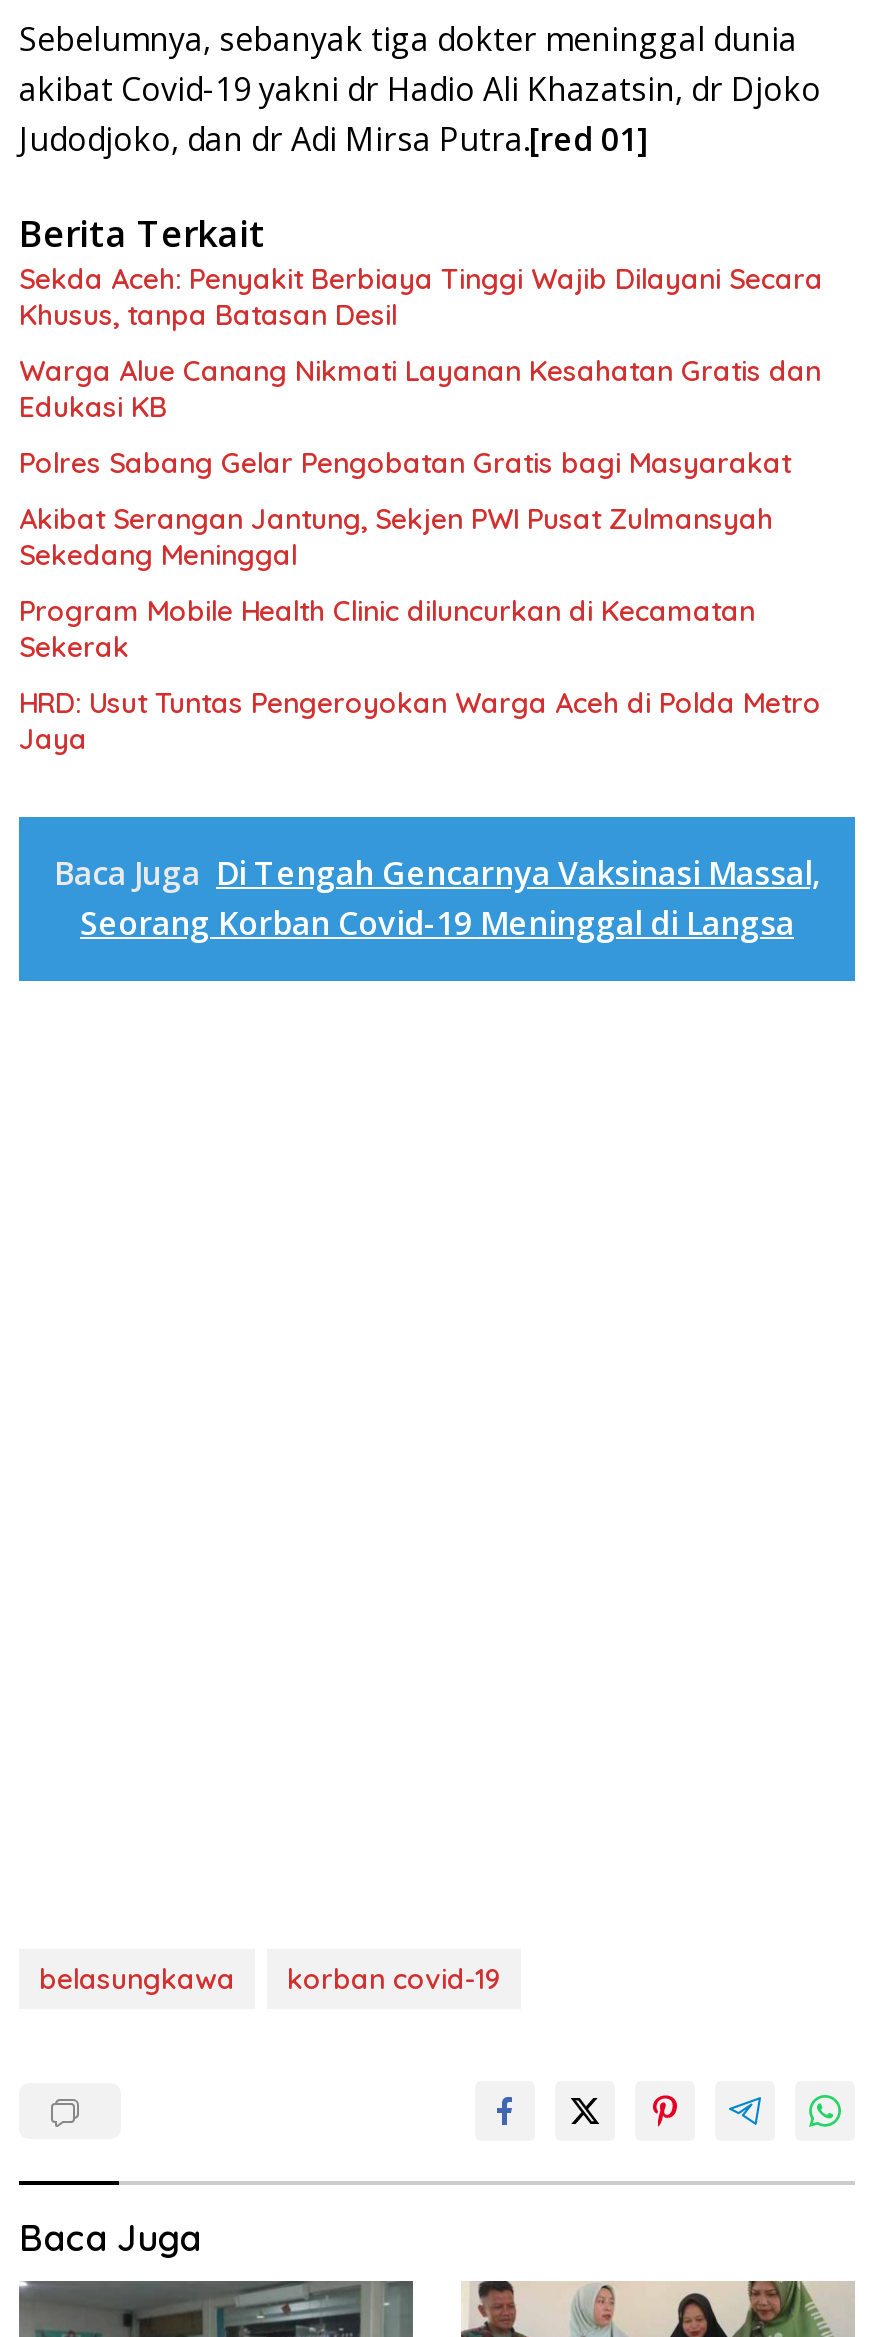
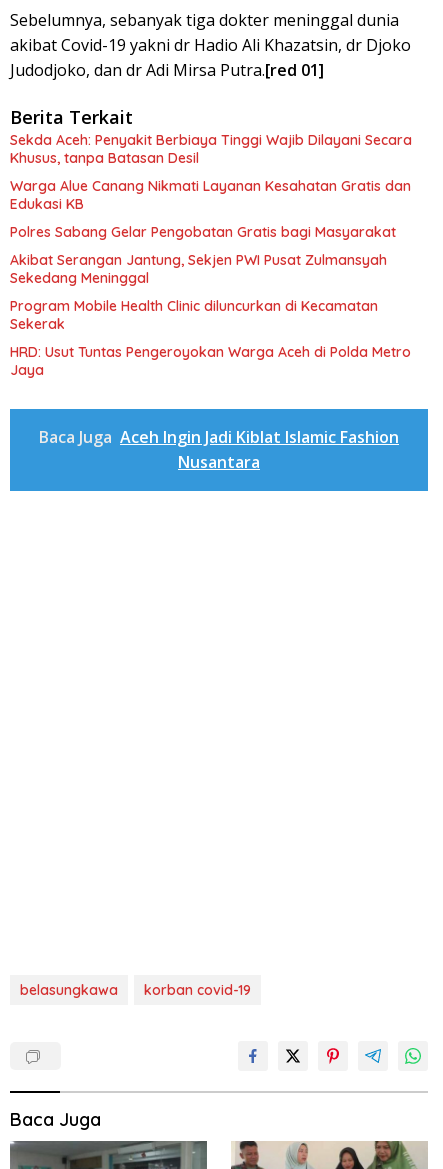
[54,851,820,945] Baca Juga Di Tengah Gencarnya Vaksinasi Massal, | Seorang Korban Covid-19 Meninggal di Langsa -> [39,426,399,473] Baca Juga Aceh Ingin Jadi Kiblat Islamic Fashion | Nusantara

